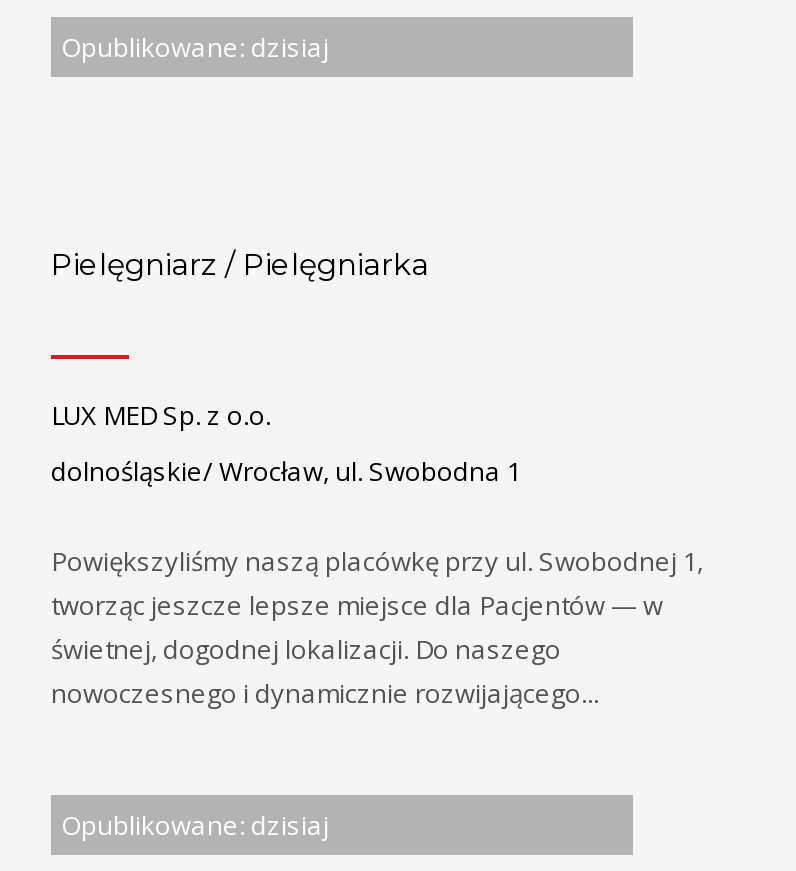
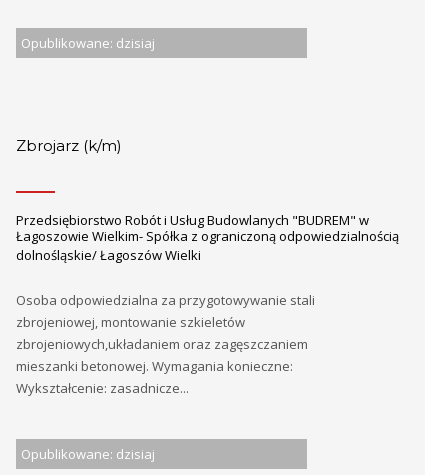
[51,246,429,284] Pielęgniarz / Pielęgniarka -> [16,136,122,155] Zbrojarz (k/m)
[51,397,703,712] LUX MED Sp. z o.o. | dolnośląskie/ Wrocław, ul. Swobodna 1 | Powiększyliśmy naszą placówkę przy ul. Swobodnej 1, | tworząc jeszcze lepsze miejsce dla Pacjentów — w | świetnej, dogodnej lokalizacji. Do naszego | nowoczesnego i dynamicznie rozwijającego... -> [16,211,399,397] Przedsiębiorstwo Robót i Usług Budowlanych "BUDREM" w | Łagoszowie Wielkim- Spółka z ograniczoną odpowiedzialnością | dolnośląskie/ Łagoszów Wielki | Osoba odpowiedzialna za przygotowywanie stali | zbrojeniowej, montowanie szkieletów | zbrojeniowych,układaniem oraz zagęszczaniem | mieszanki betonowej. Wymagania konieczne: | Wykształcenie: zasadnicze...

